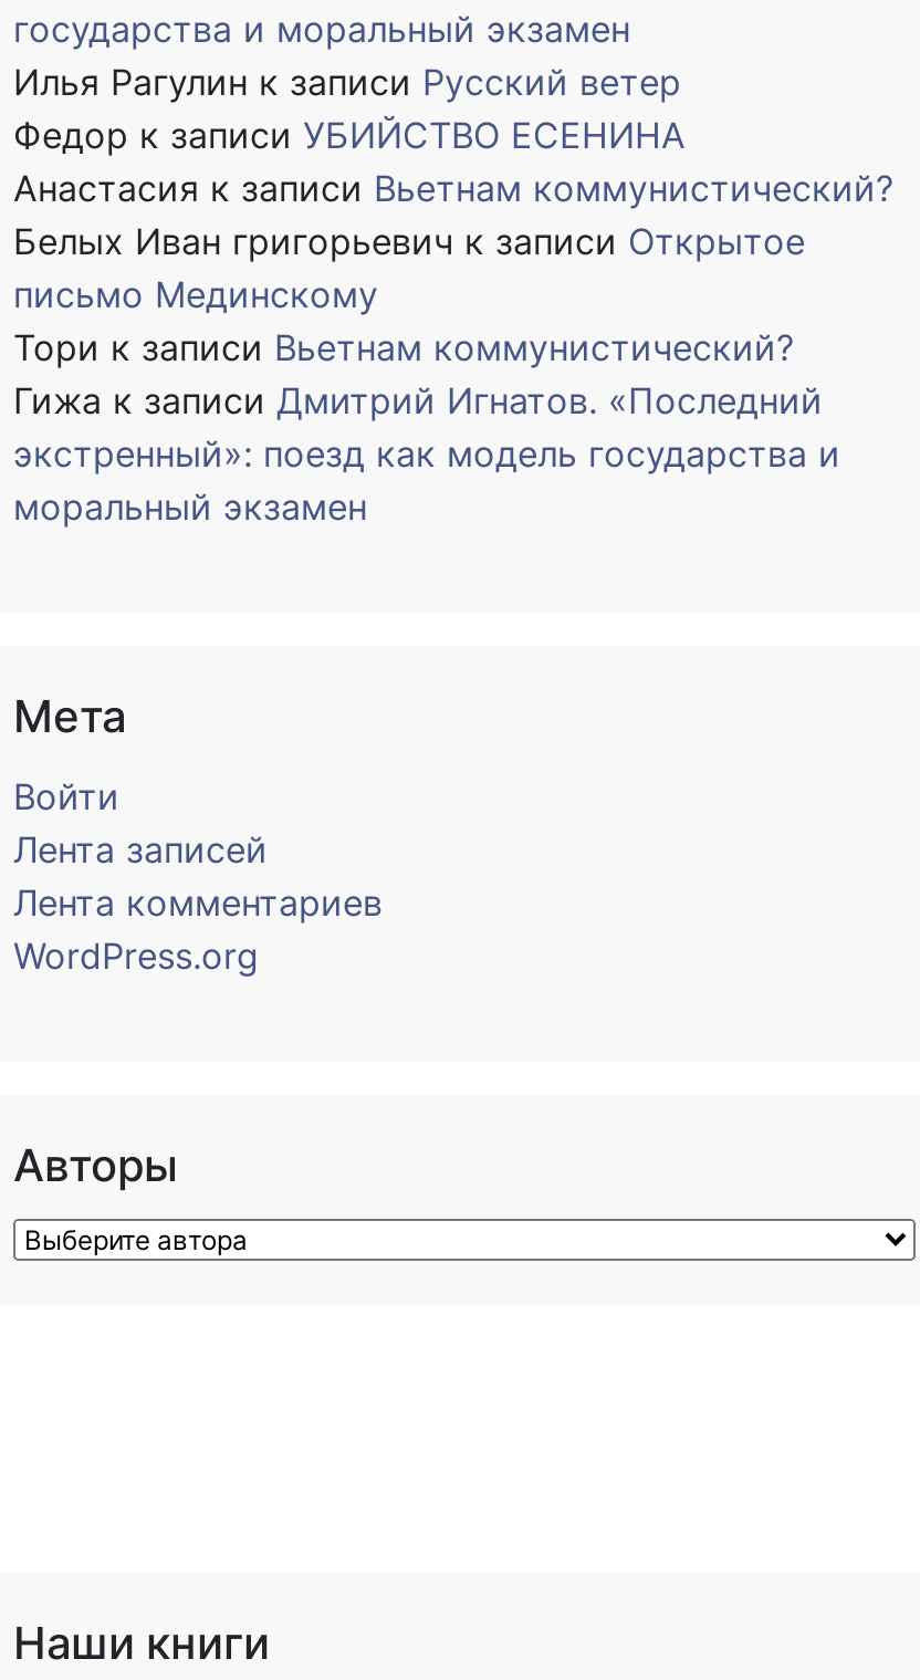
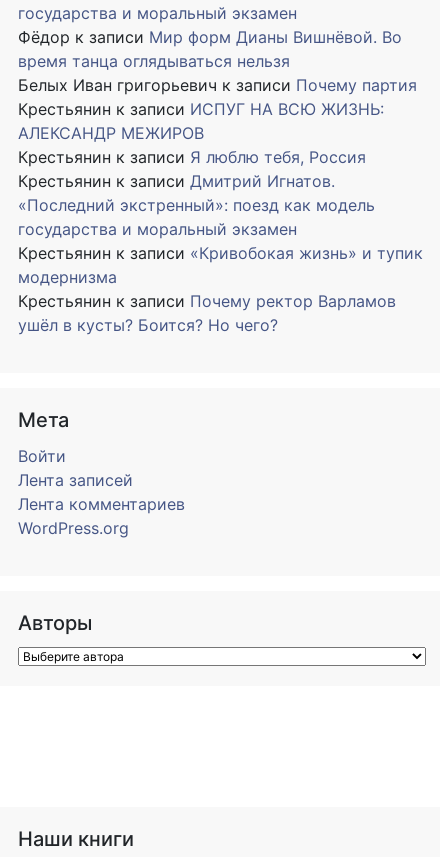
[13,60,893,528] Илья Рагулин к записи Русский ветер | Федор к записи УБИЙСТВО ЕСЕНИНА | Анастасия к записи Вьетнам коммунистический? | Белых Иван григорьевич к записи Открытое | письмо Мединскому | Тори к записи Вьетнам коммунистический? | Гижа к записи Дмитрий Игнатов. «Последний | экстренный»: поезд как модель государства и | моральный экзамен -> [18,27,423,335] Фёдор к записи Мир форм Дианы Вишнёвой. Во | время танца оглядываться нельзя | Белых Иван григорьевич к записи Почему партия | Крестьянин к записи ИСПУГ НА ВСЮ ЖИЗНЬ: | АЛЕКСАНДР МЕЖИРОВ | Крестьянин к записи Я люблю тебя, Россия | Крестьянин к записи Дмитрий Игнатов. | «Последний экстренный»: поезд как модель | государства и моральный экзамен | Крестьянин к записи «Кривобокая жизнь» и тупик | модернизма | Крестьянин к записи Почему ректор Варламов | ушёл в кусты? Боится? Но чего?

